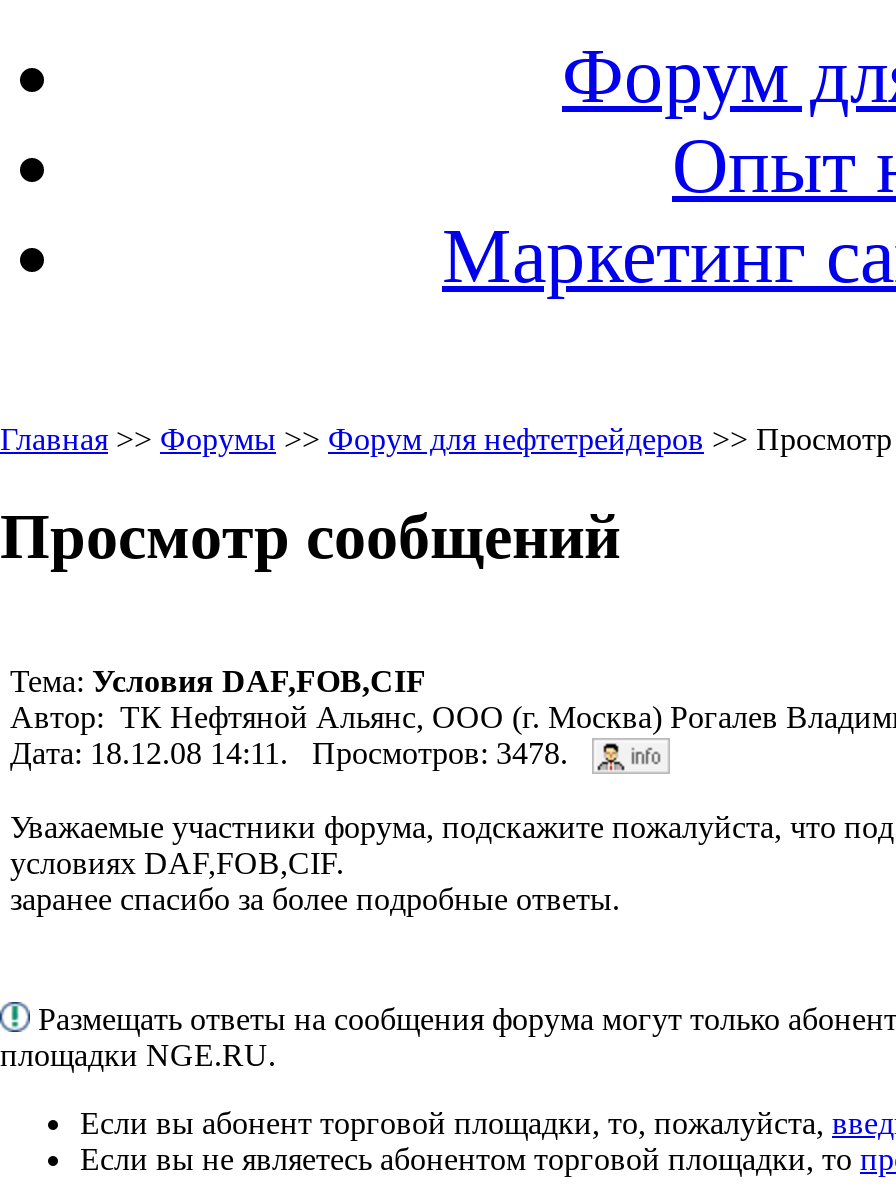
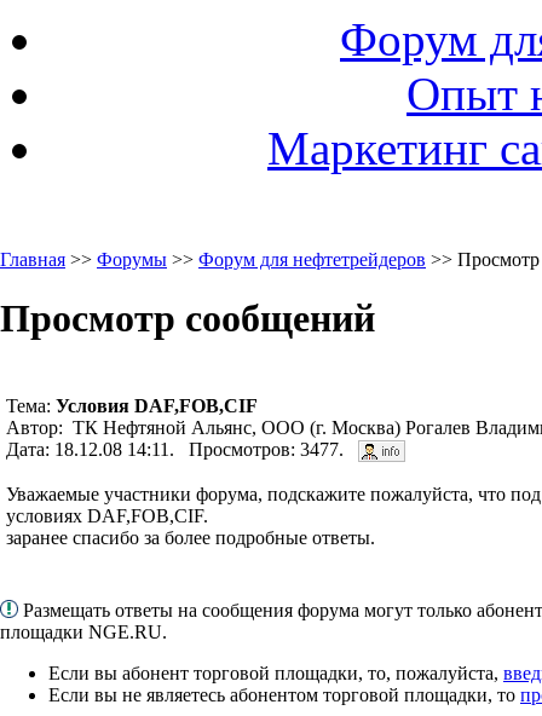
[10,736,592,770] Дата: 18.12.08 14:11. Просмотров: 3478. -> [6,439,358,459] Дата: 18.12.08 14:11. Просмотров: 3477.

